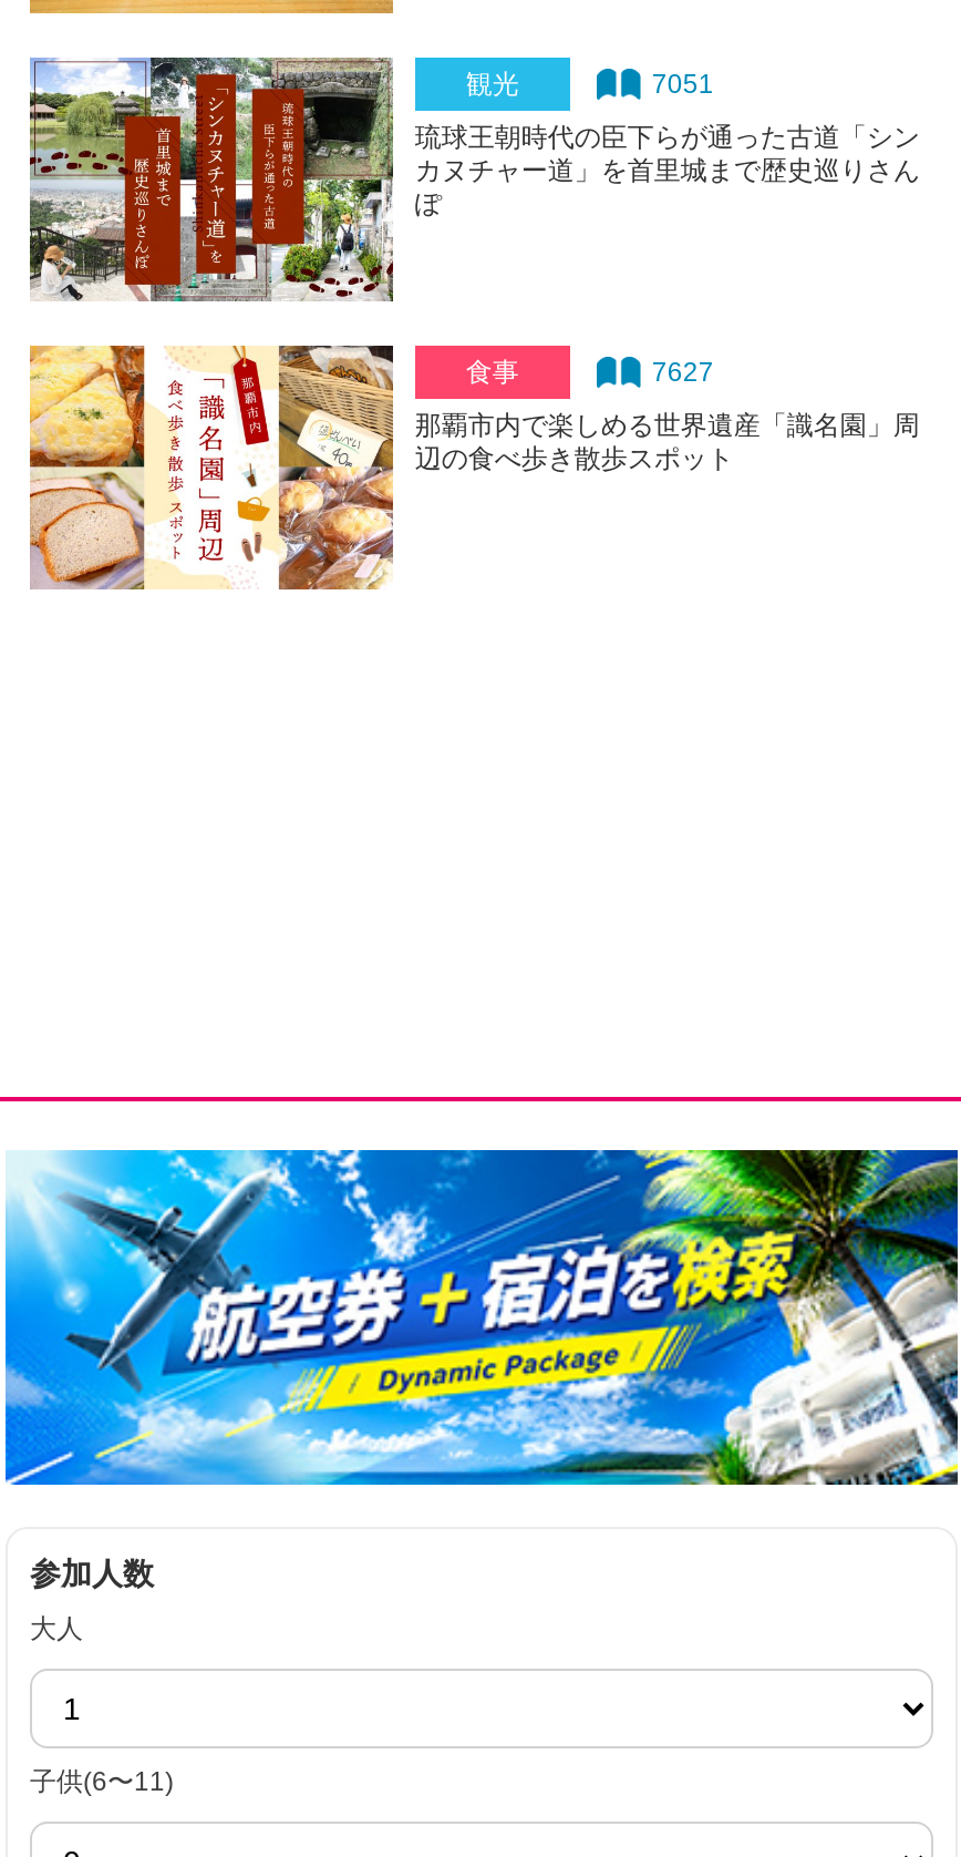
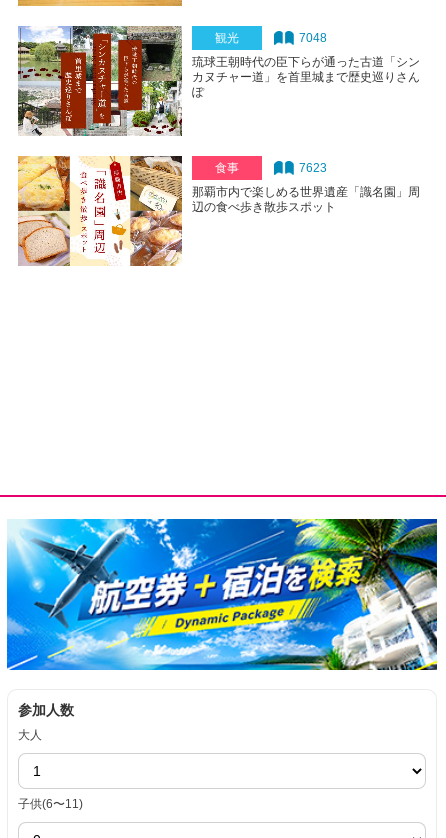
[652,69,714,100] 7051 -> [299,31,327,45] 7048
[652,357,714,388] 7627 -> [299,161,327,175] 7623

